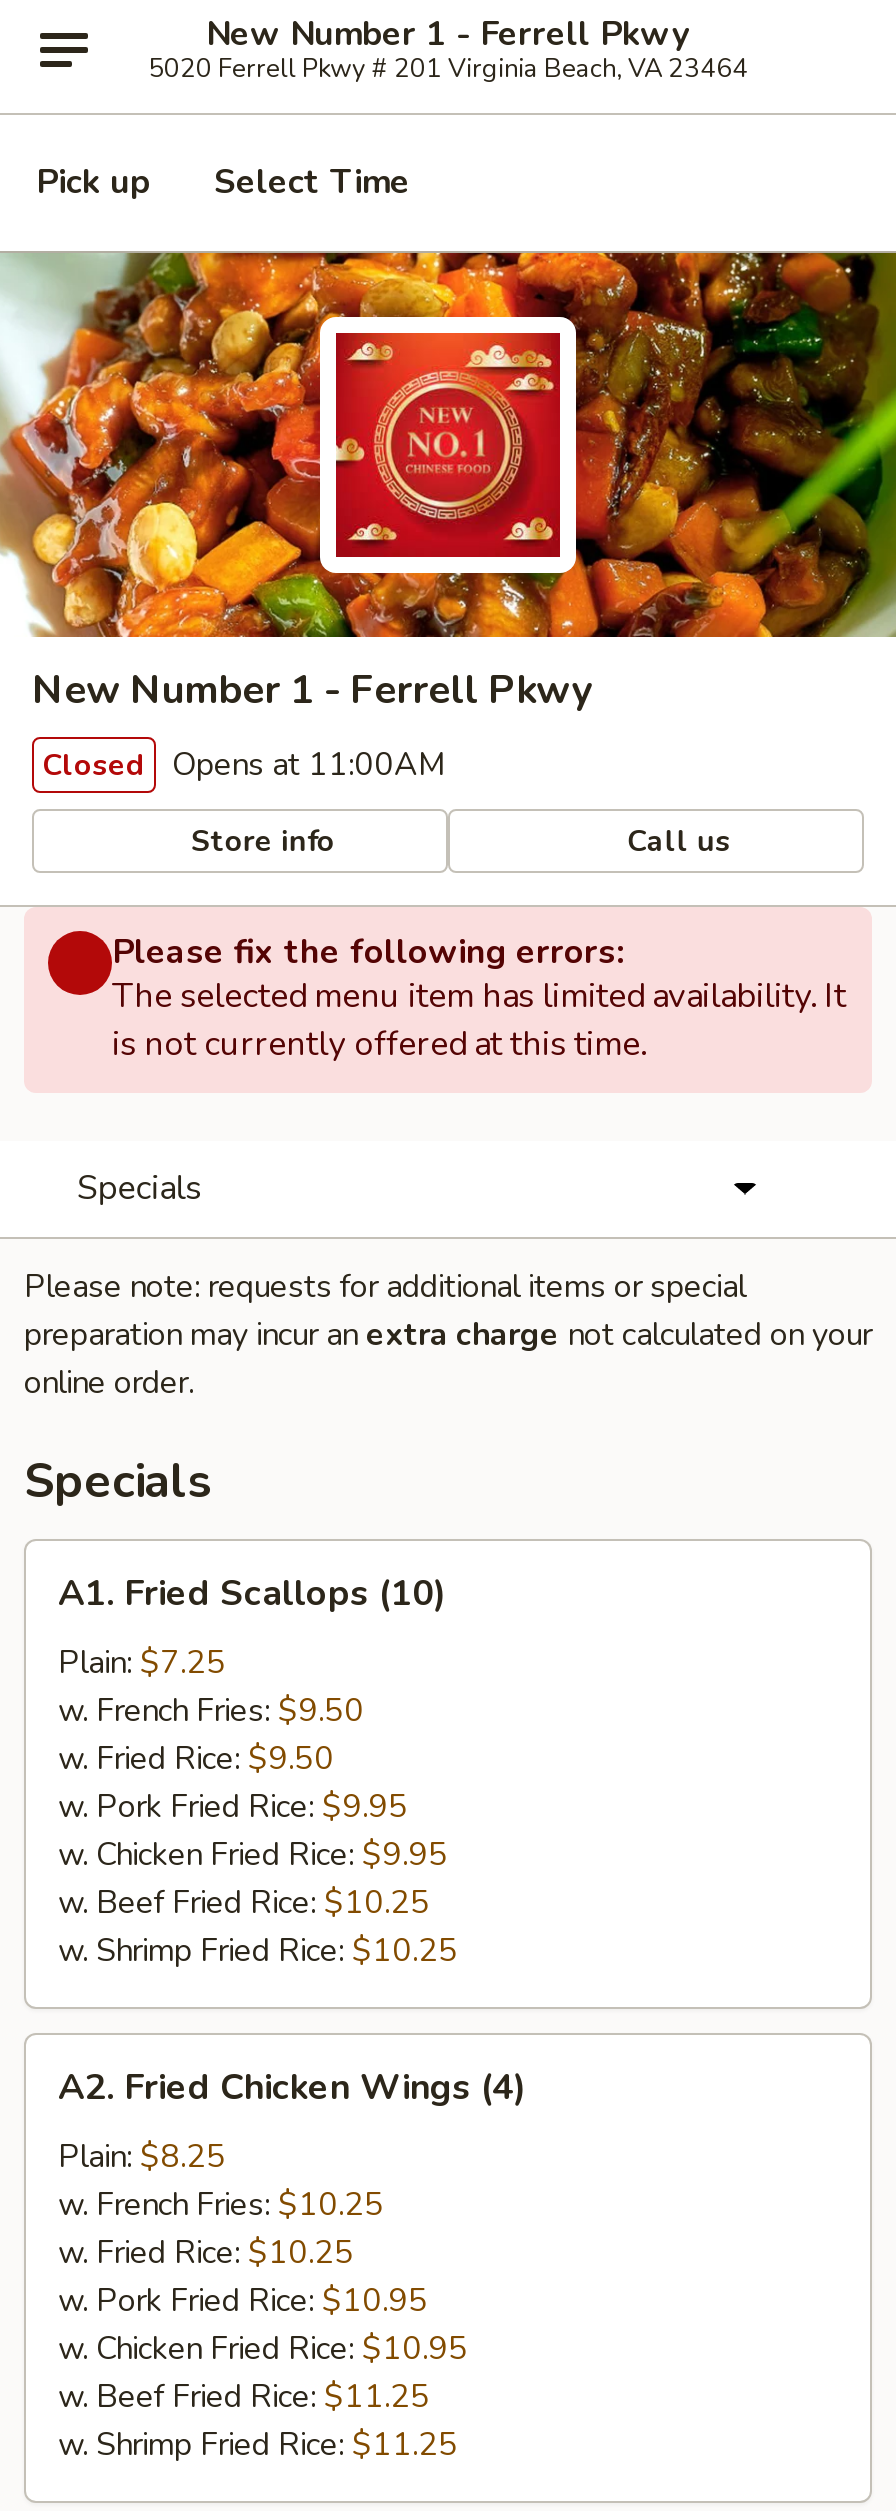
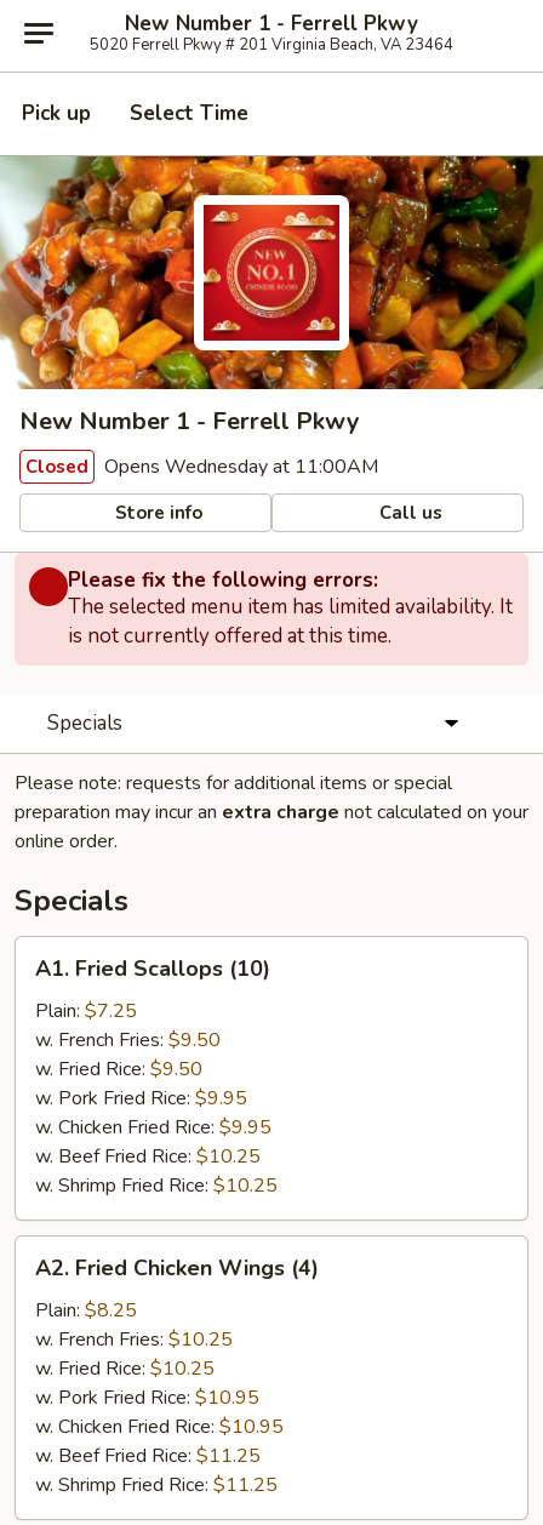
[42,743,446,787] Closed Opens at 11:00AM -> [25,453,378,480] Closed Opens Wednesday at 11:00AM

